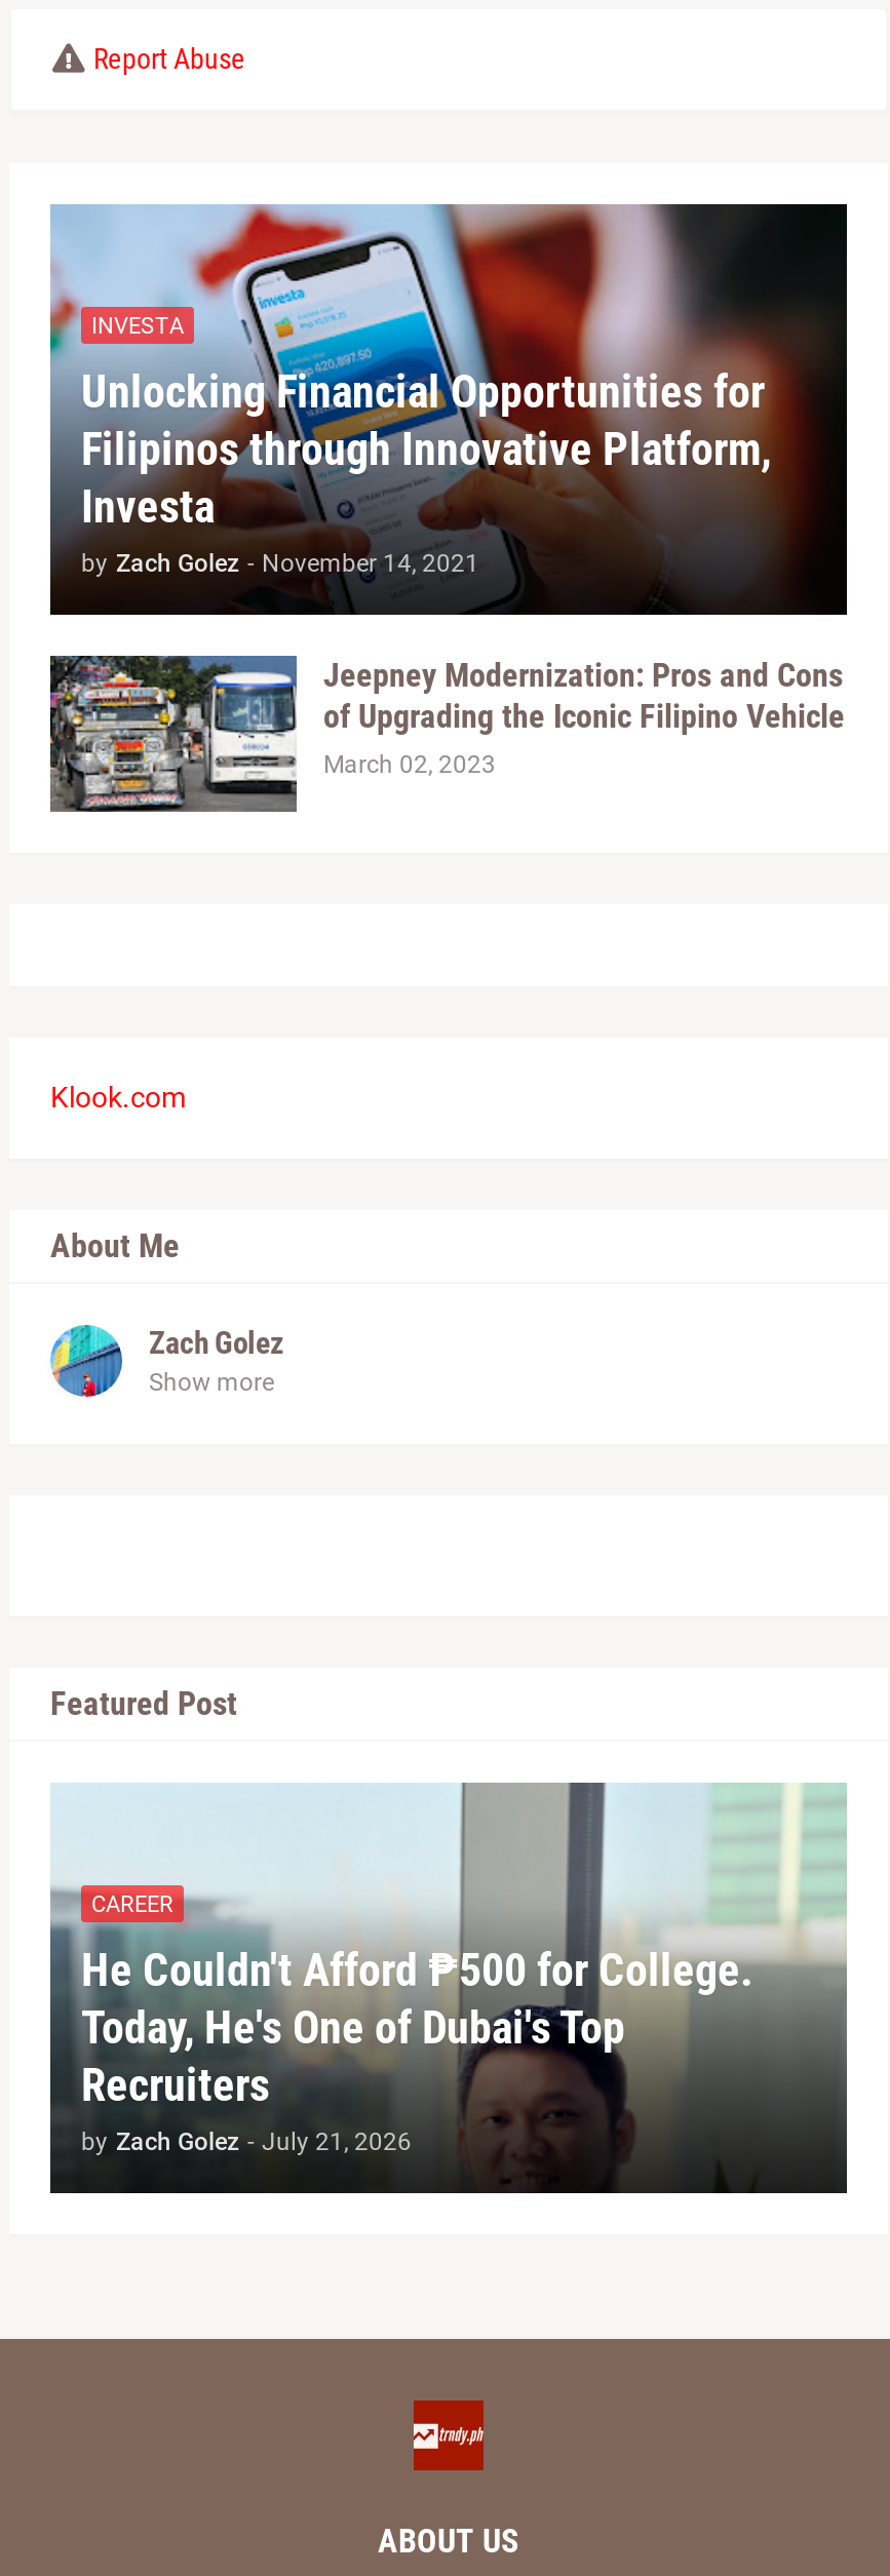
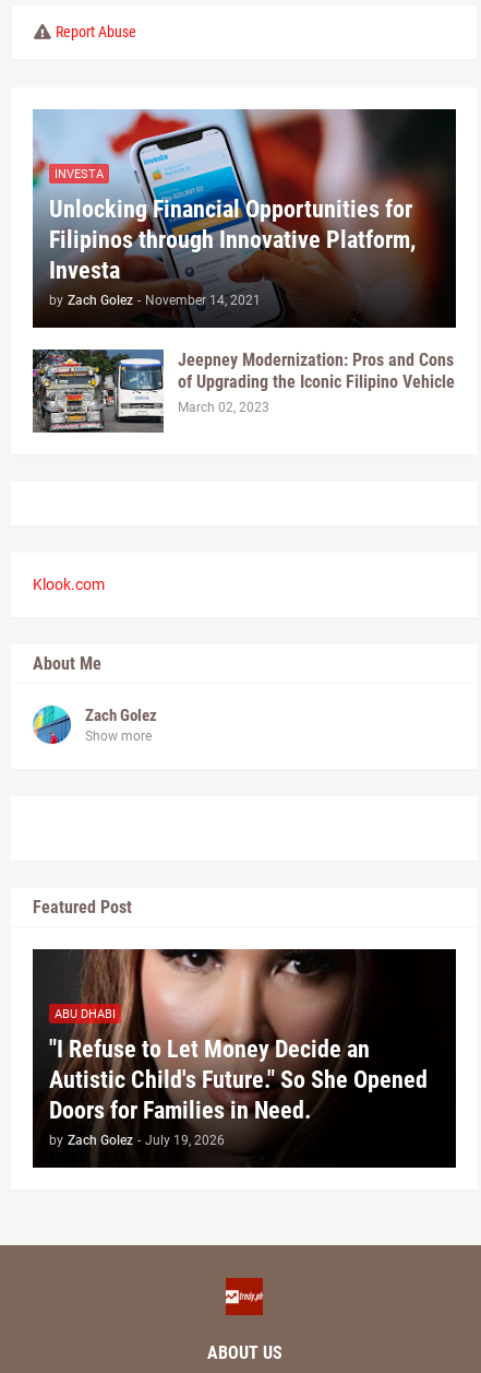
[48,1781,849,2191] [image] | CAREER -> [32,948,457,1165] [image] | ABU DHABI
[81,1945,752,2157] He Couldn't Afford ₱500 for College. | Today, He's One of Dubai's Top | Recruiters | by Zach Golez - July 21, 2026 -> [49,1036,428,1148] "I Refuse to Let Money Decide an | Autistic Child's Future." So She Opened | Doors for Families in Need. | by Zach Golez - July 19, 2026

